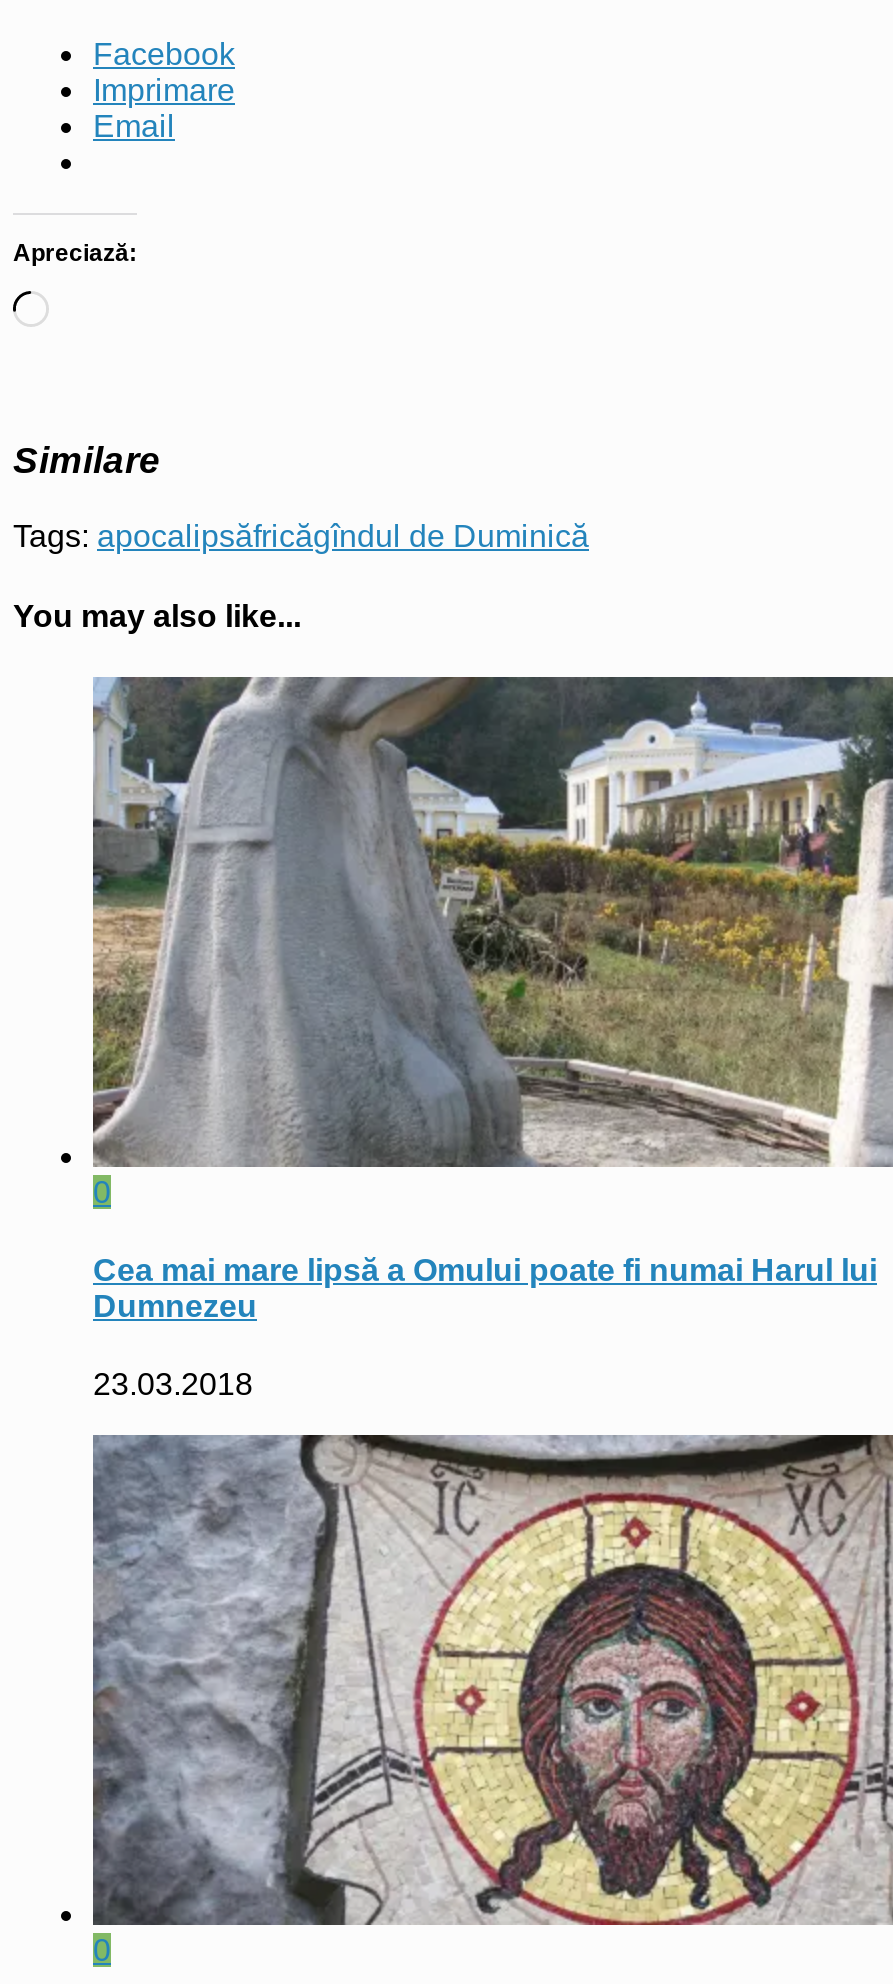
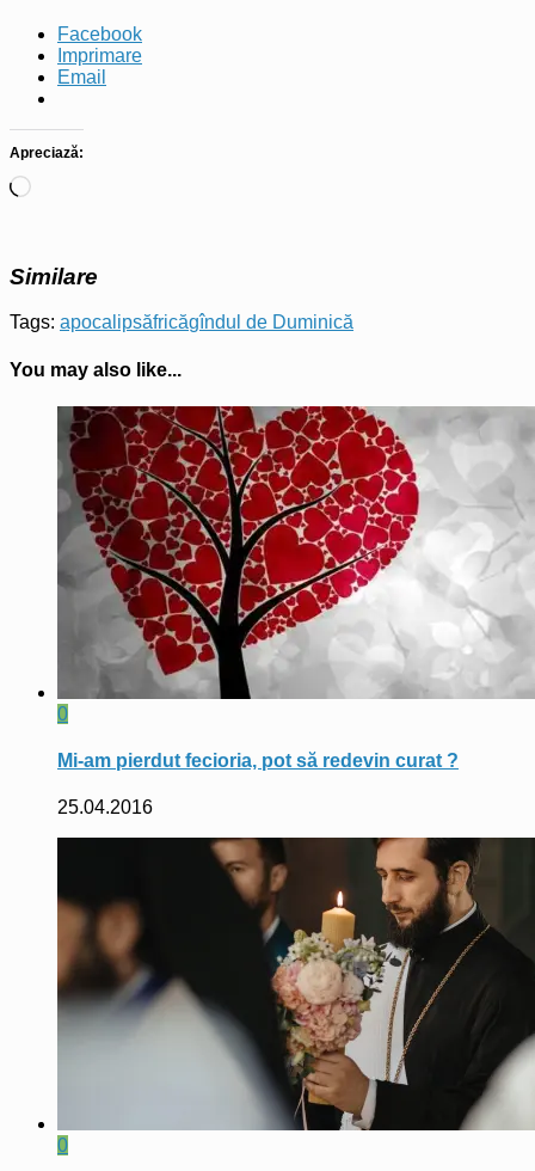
[91,675,887,1169] [image] -> [56,405,531,699] [image]
[93,1253,877,1323] Cea mai mare lipsă a Omului poate fi numai Harul lui | Dumnezeu -> [57,750,459,771] Mi-am pierdut fecioria, pot să redevin curat ?
[93,1368,253,1402] 23.03.2018 -> [57,797,153,818] 25.04.2016
[91,1433,887,1927] [image] -> [56,836,531,1132] [image]

